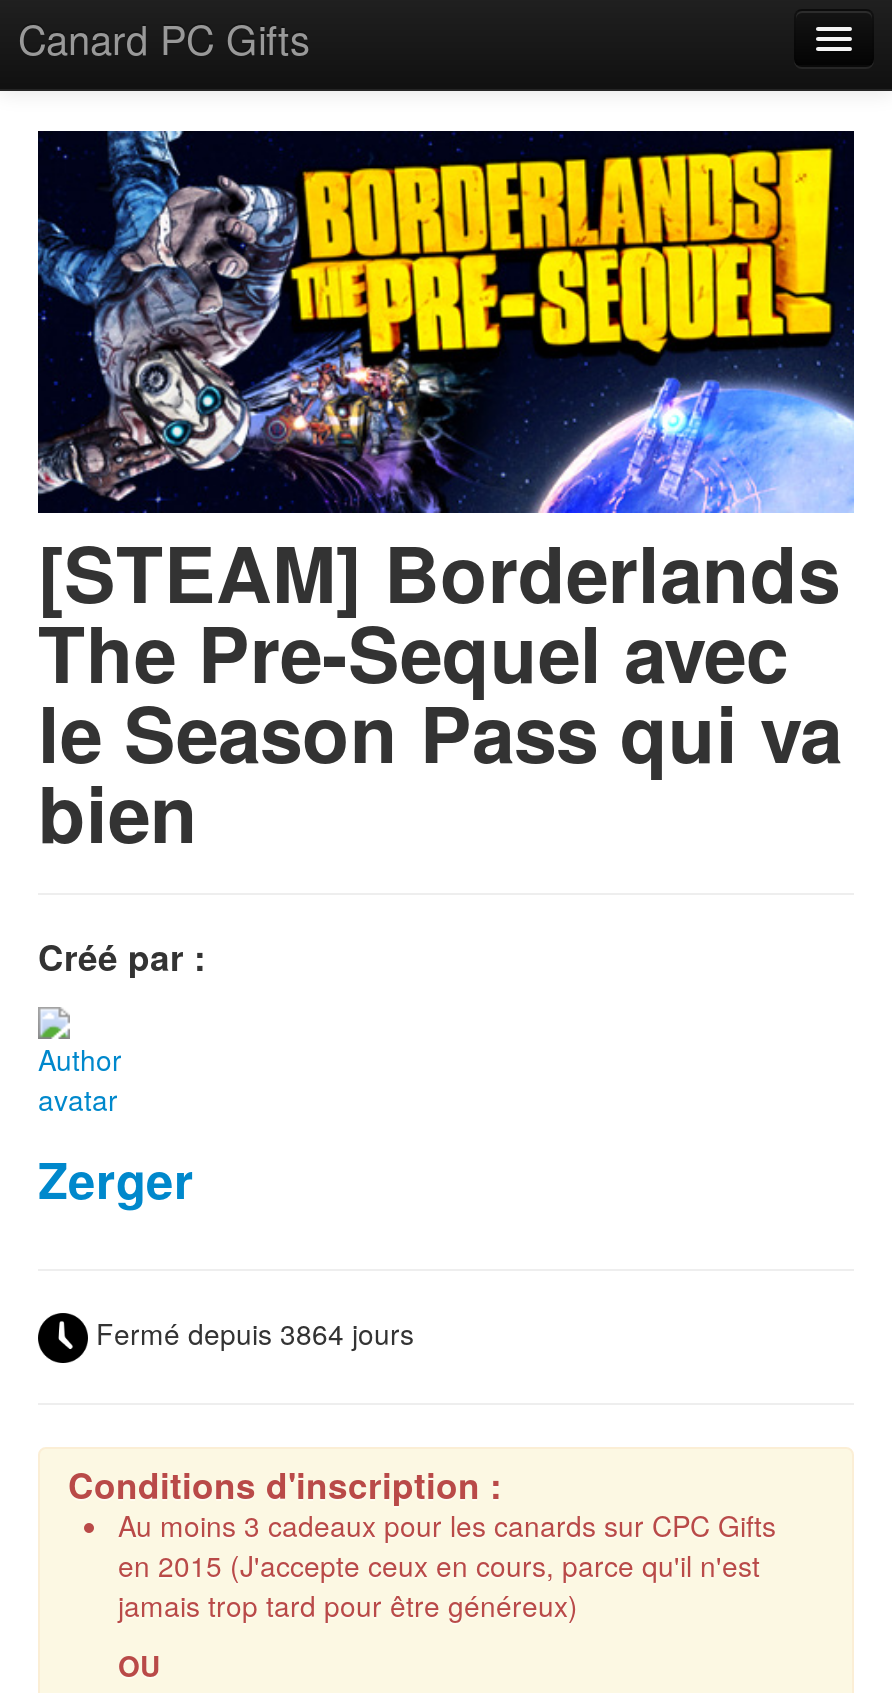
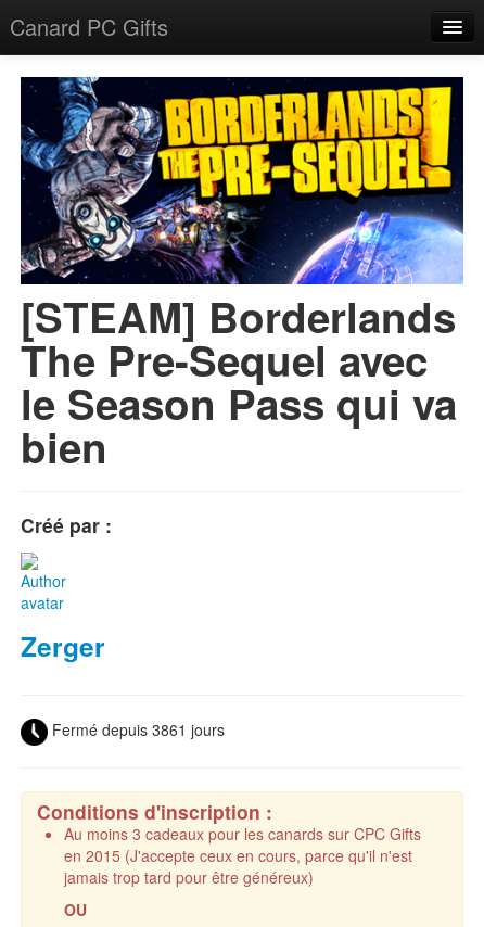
[88,1313,414,1353] Fermé depuis 3864 jours -> [48,718,225,740] Fermé depuis 3861 jours

